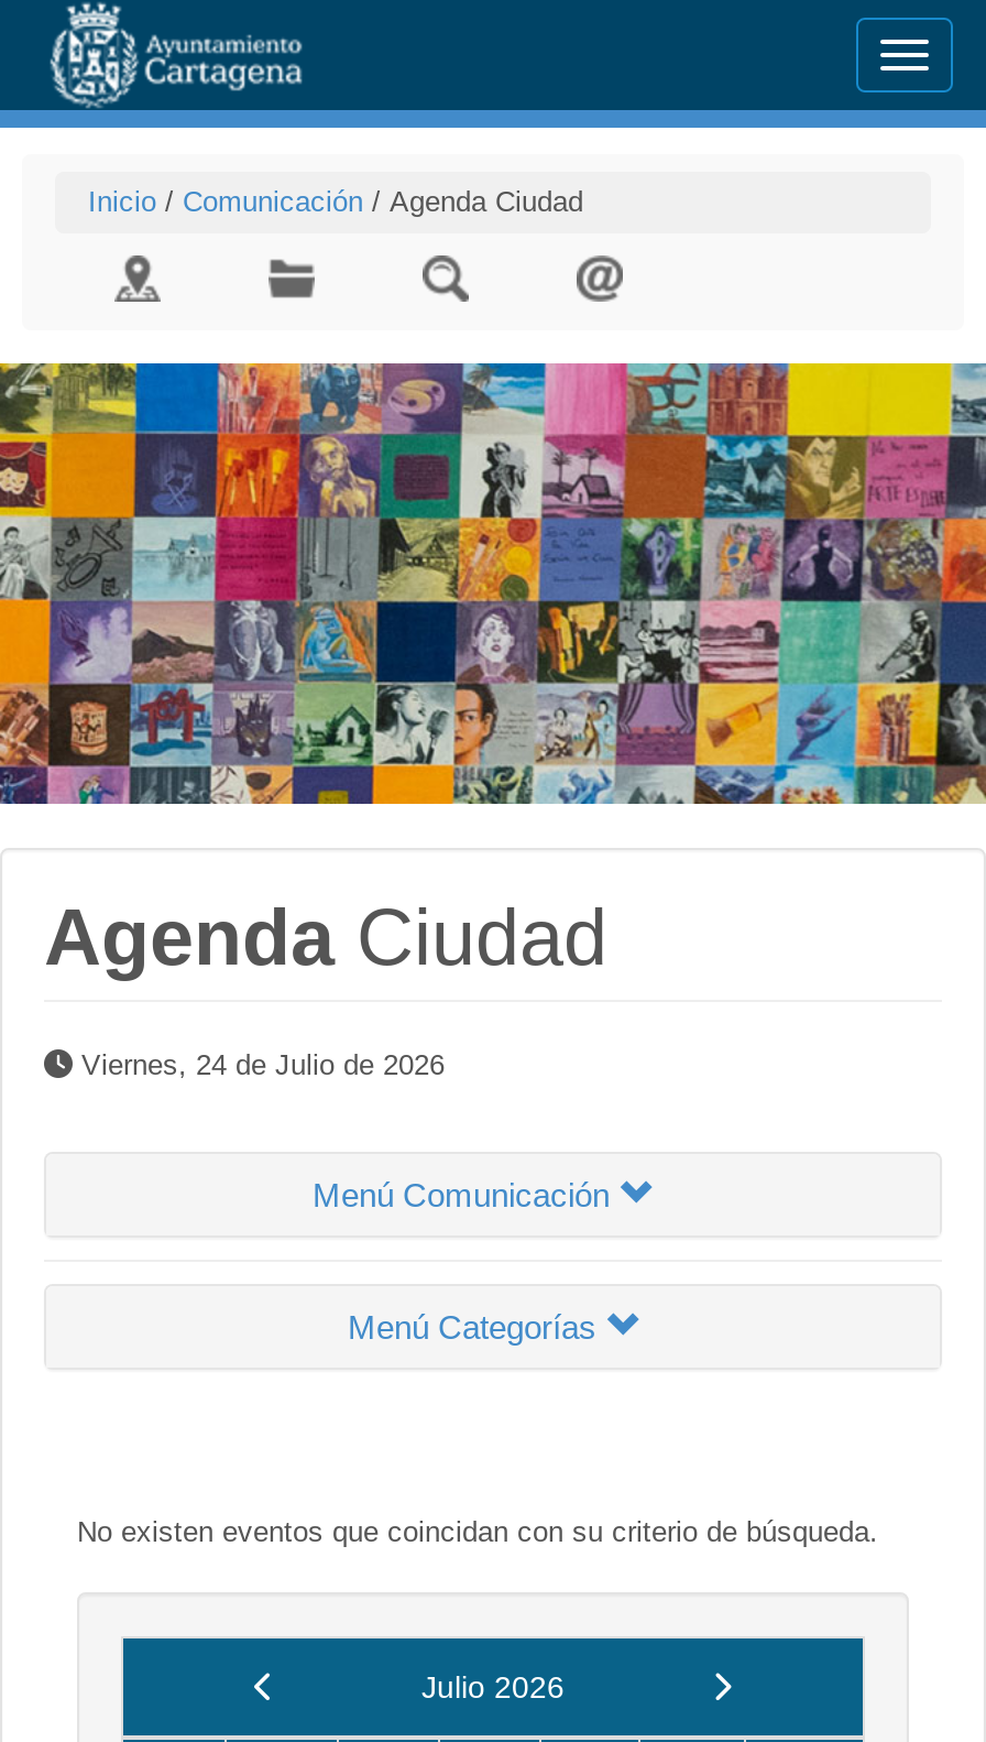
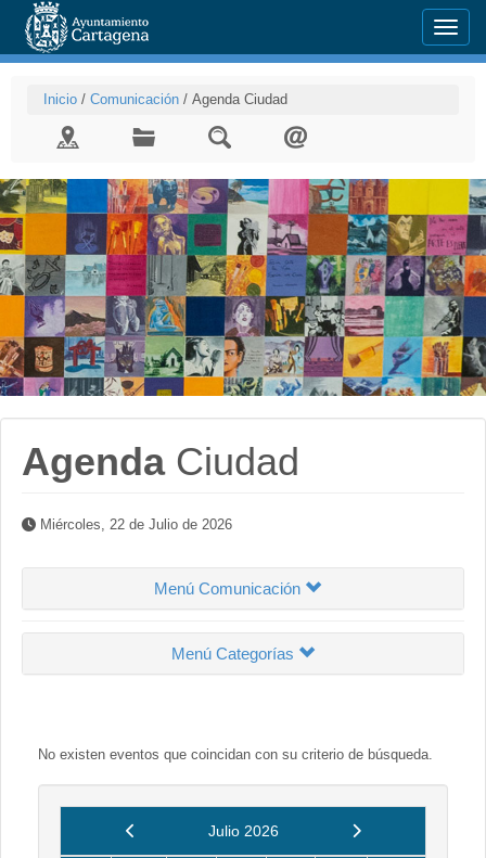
[73,1048,445,1081] Viernes, 24 de Julio de 2026 -> [36,516,232,533] Miércoles, 22 de Julio de 2026

